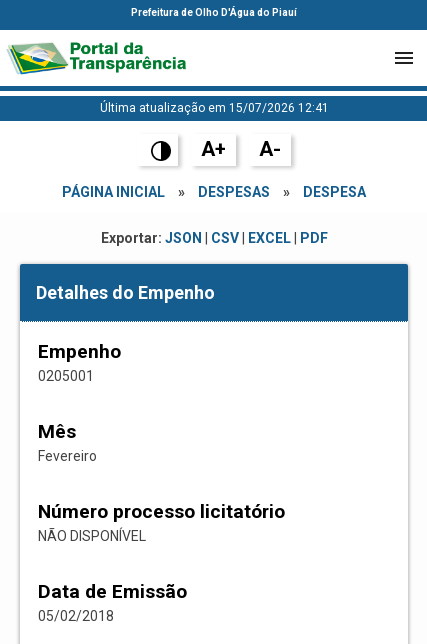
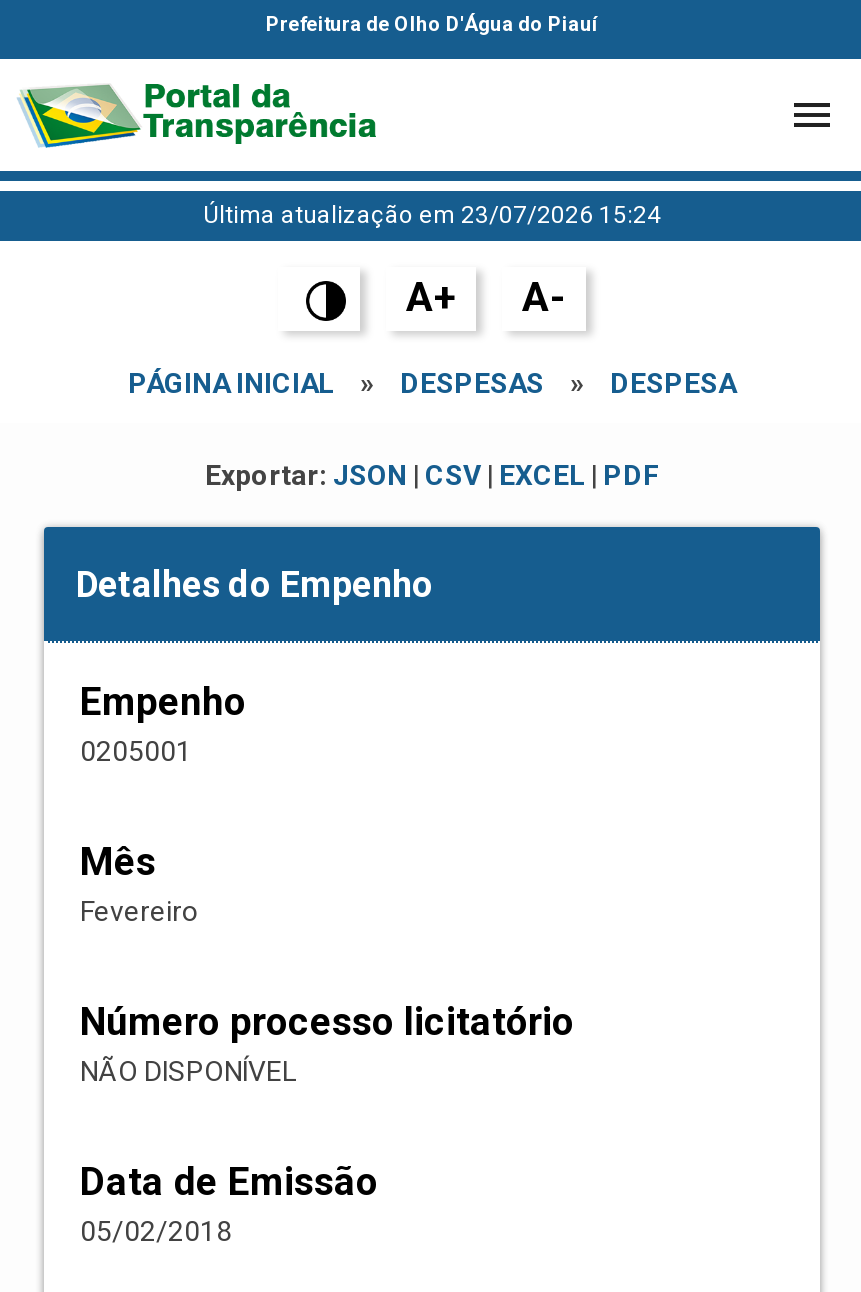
[99,101,328,115] Última atualização em 15/07/2026 12:41 -> [203,201,661,229] Última atualização em 23/07/2026 15:24

